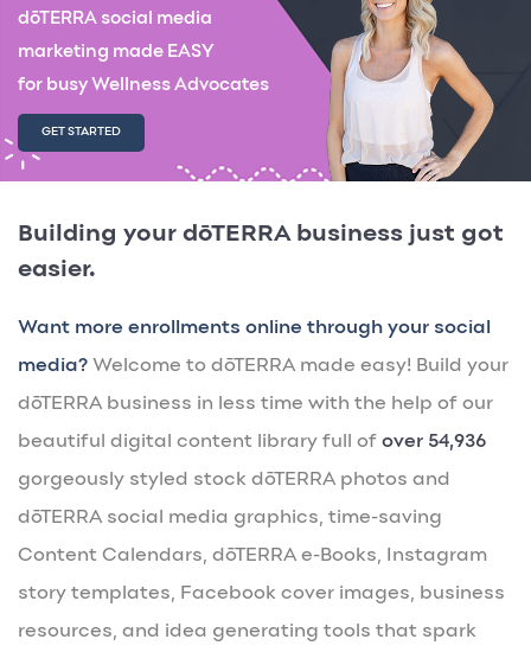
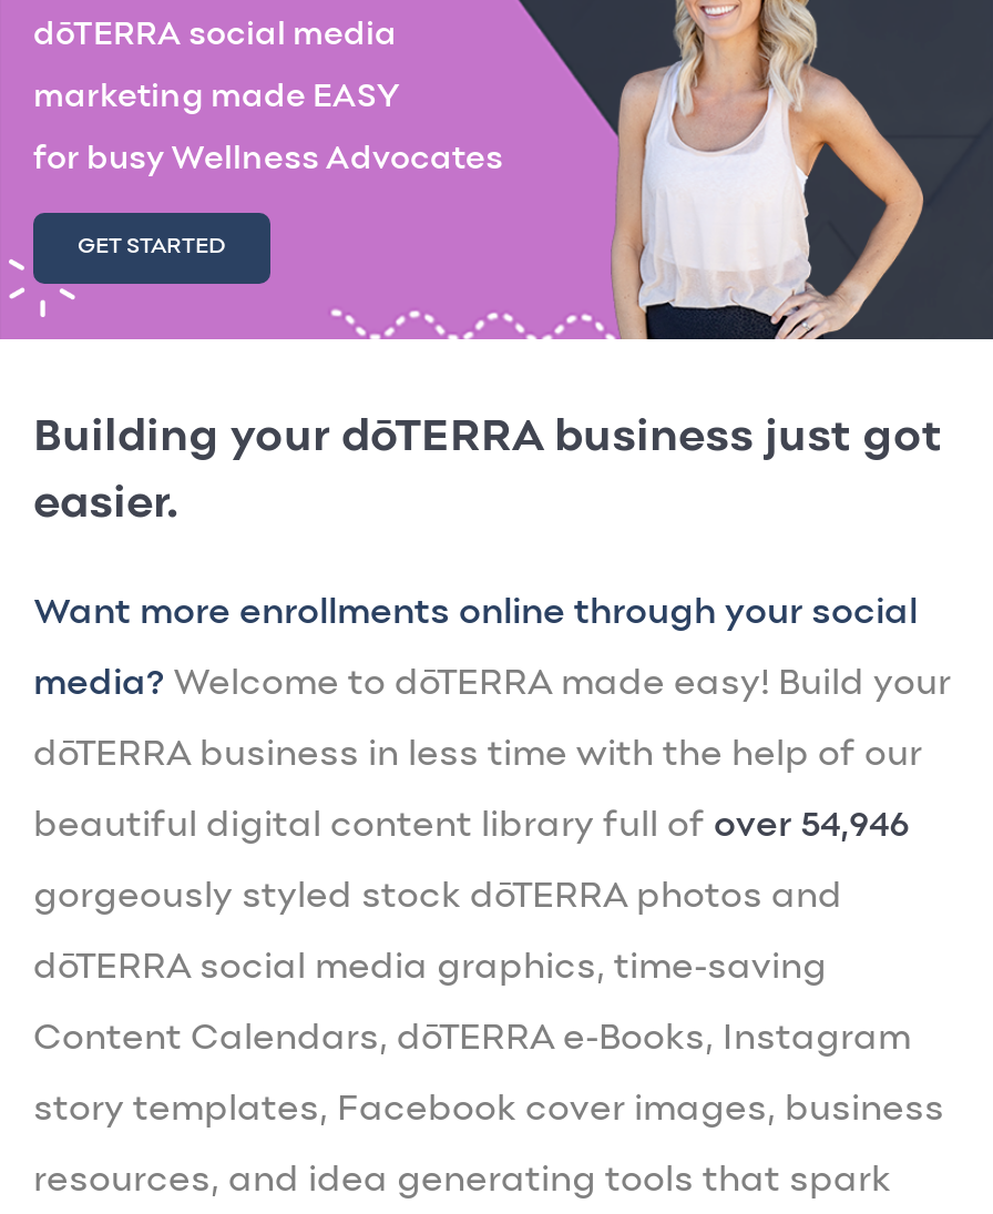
[18,432,486,451] beautiful digital content library full of over 54,936 -> [33,808,909,844] beautiful digital content library full of over 54,946

